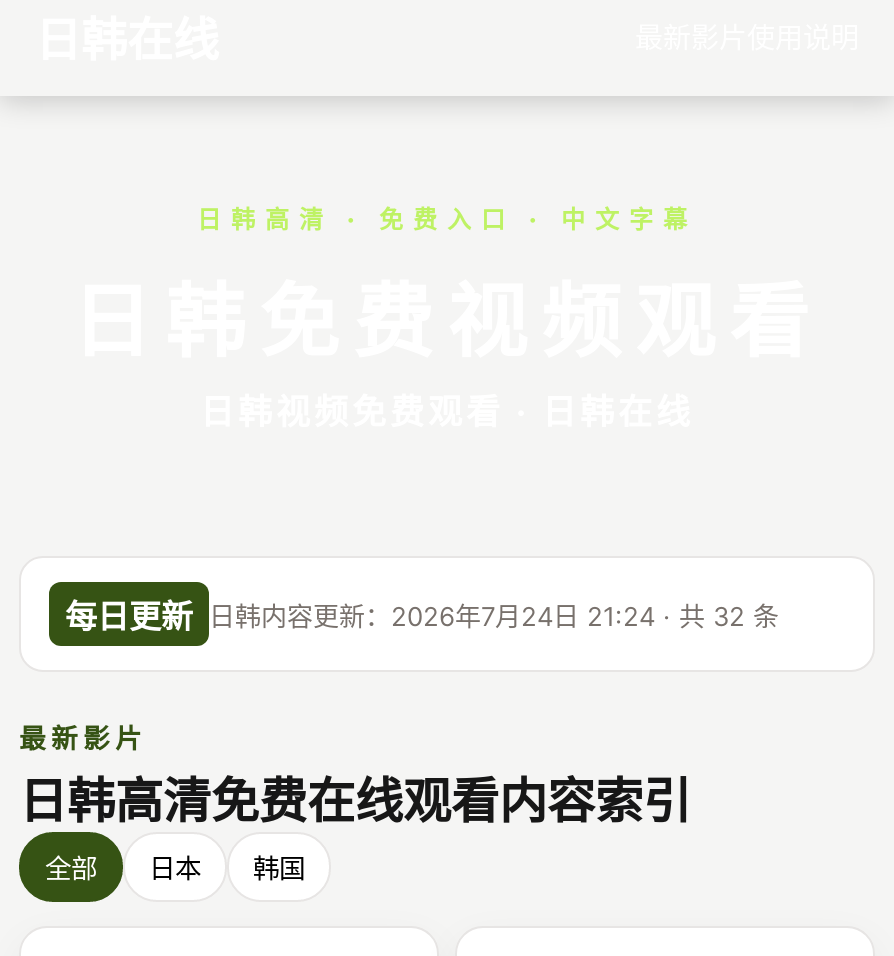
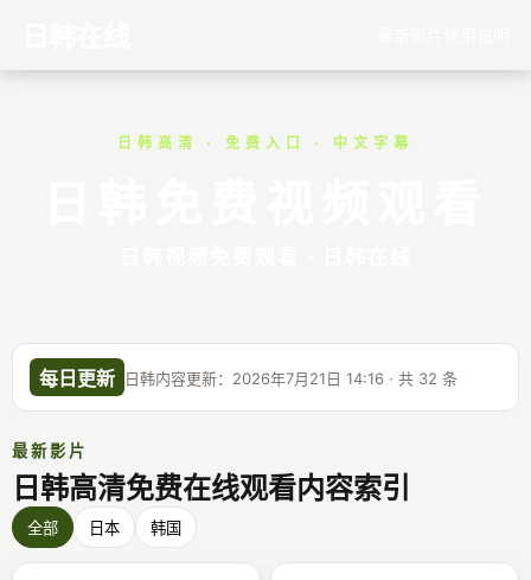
[65,596,779,636] 每日更新 日韩内容更新：2026年7月24日 21:24 · 共 32 条 -> [39,367,458,390] 每日更新 日韩内容更新：2026年7月21日 14:16 · 共 32 条

